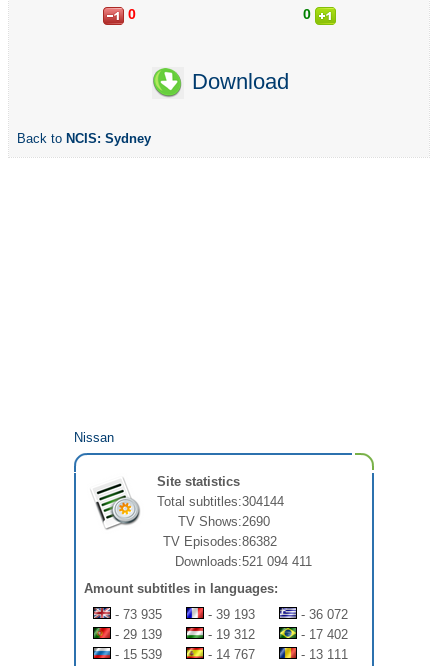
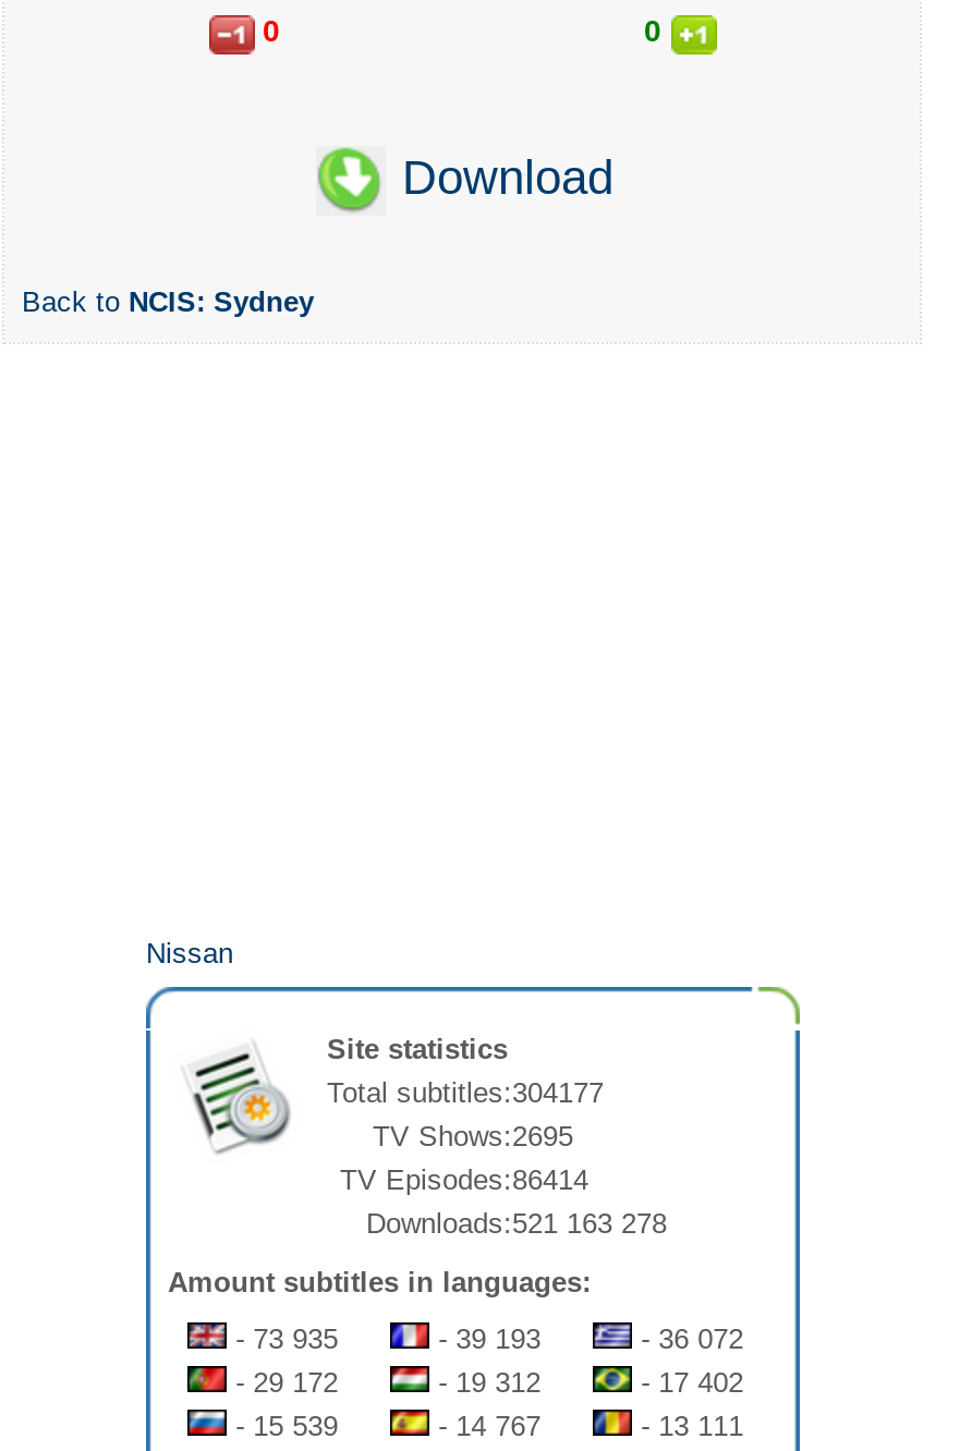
[157,494,284,509] Total subtitles:304144 -> [327,1077,604,1110] Total subtitles:304177
[178,514,270,529] TV Shows:2690 -> [373,1121,573,1153] TV Shows:2695
[163,534,277,549] TV Episodes:86382 -> [340,1164,588,1197] TV Episodes:86414
[175,554,312,569] Downloads:521 094 411 -> [366,1208,667,1241] Downloads:521 163 278
[111,627,162,642] - 29 139 -> [227,1367,338,1400] - 29 172

